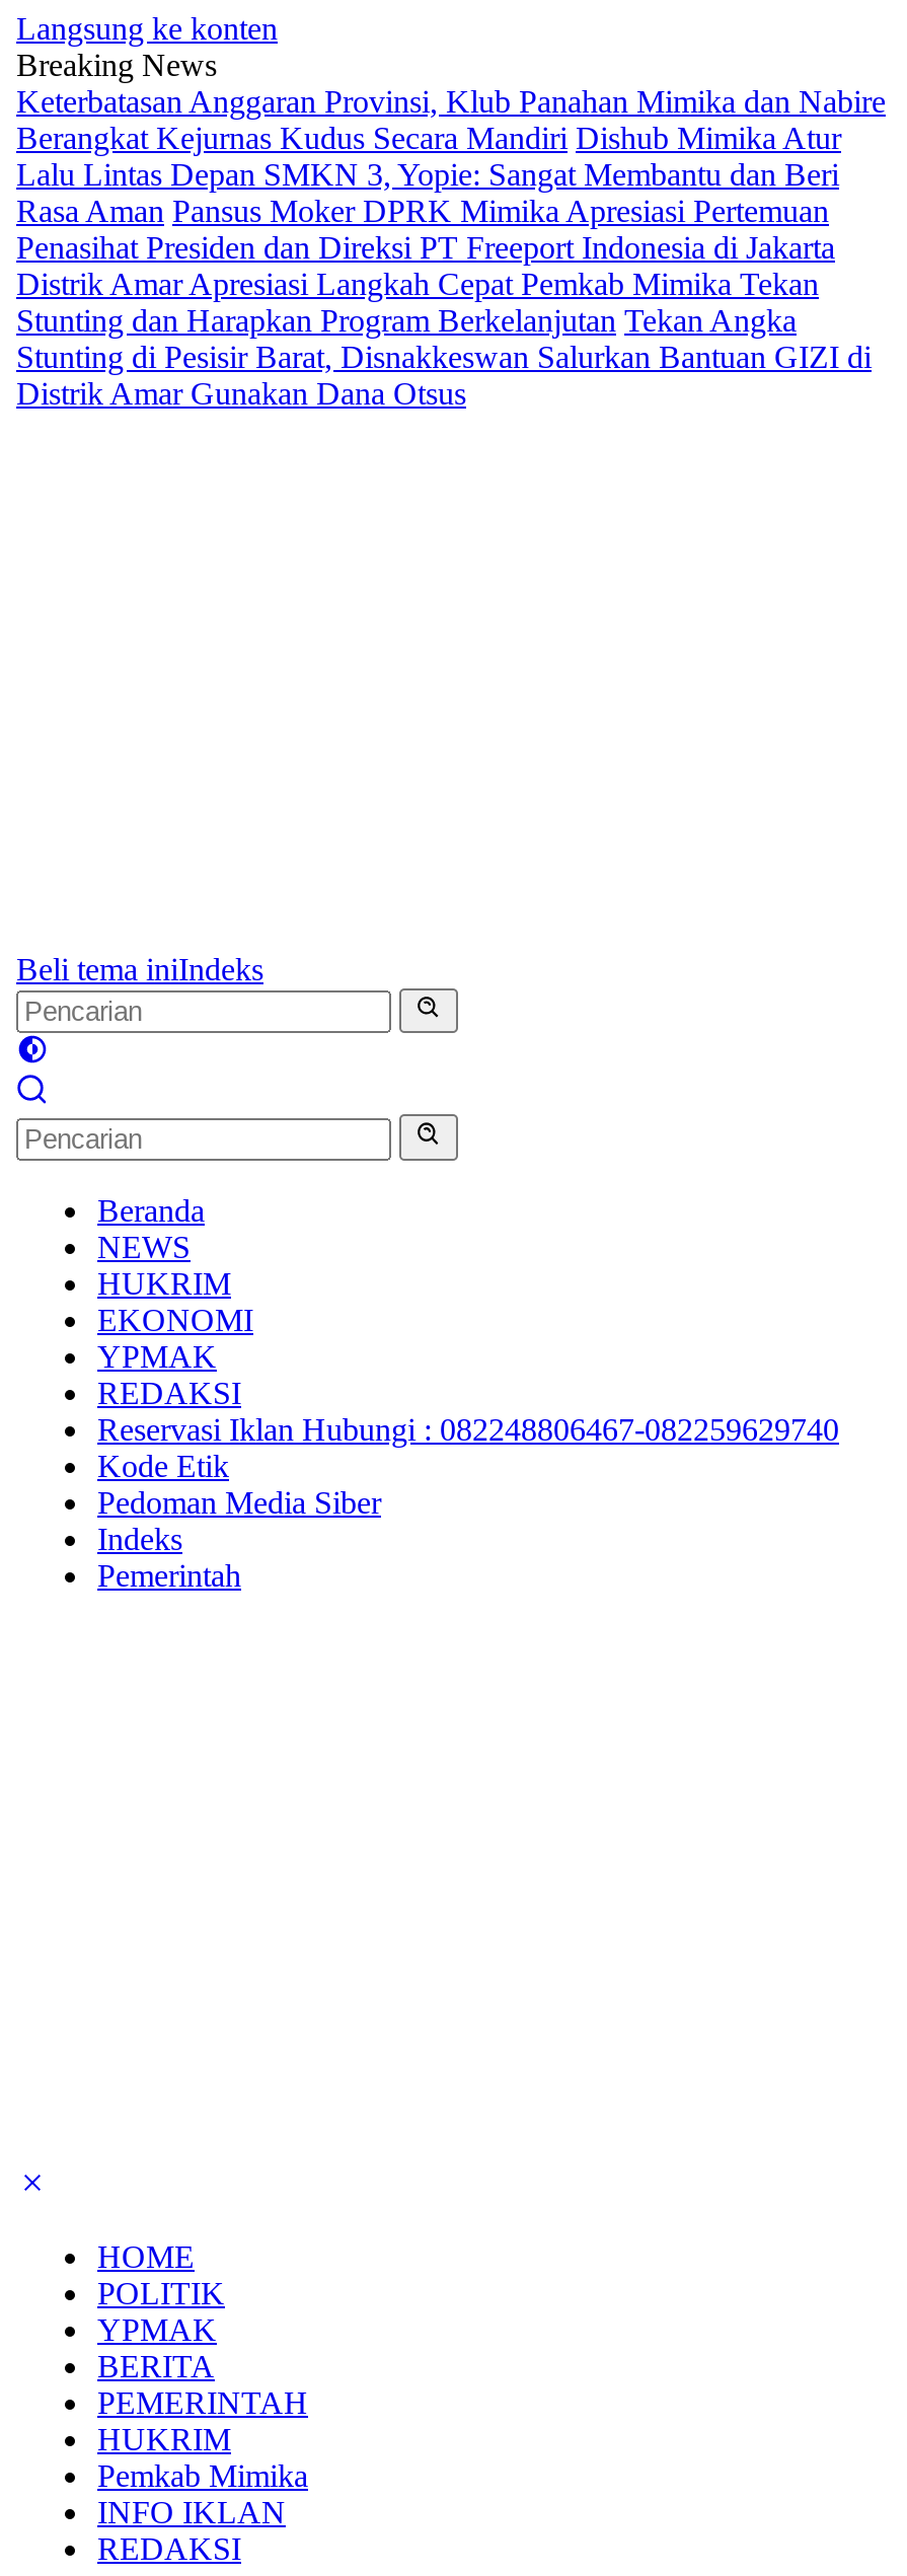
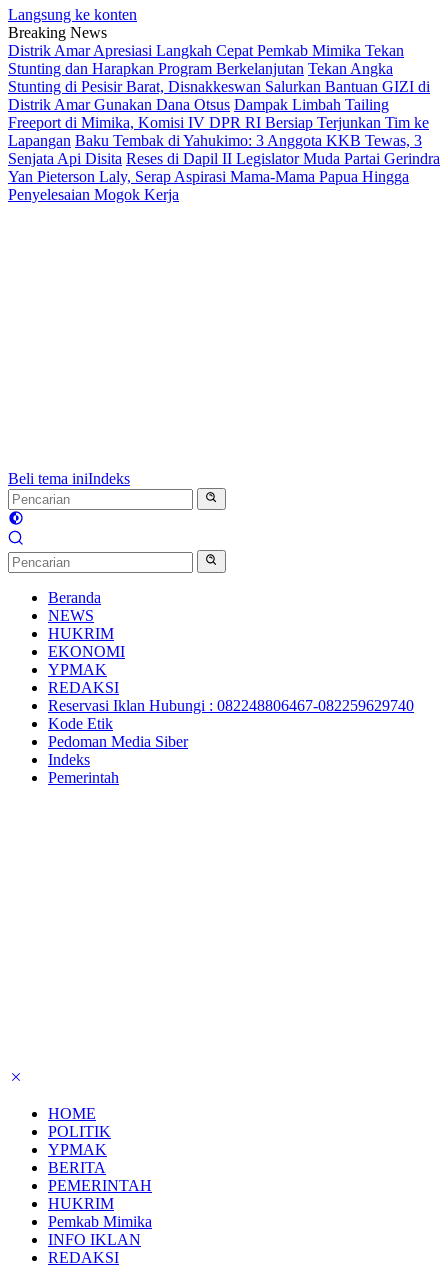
[16,84,886,265] Keterbatasan Anggaran Provinsi, Klub Panahan Mimika dan Nabire | Berangkat Kejurnas Kudus Secara Mandiri Dishub Mimika Atur | Lalu Lintas Depan SMKN 3, Yopie: Sangat Membantu dan Beri | Rasa Aman Pansus Moker DPRK Mimika Apresiasi Pertemuan | Penasihat Presiden dan Direksi PT Freeport Indonesia di Jakarta -> none
moved [16,267,872,374] -> [8,42,430,95]: Distrik Amar Apresiasi Langkah Cepat Pemkab Mimika Tekan | Stunting dan Harapkan Program Berkelanjutan Tekan Angka | Stunting di Pesisir Barat, Disnakkeswan Salurkan Bantuan GIZI di
[16,376,466,411] Distrik Amar Gunakan Dana Otsus -> [8,96,440,203] Distrik Amar Gunakan Dana Otsus Dampak Limbah Tailing | Freeport di Mimika, Komisi IV DPR RI Bersiap Terjunkan Tim ke | Lapangan Baku Tembak di Yahukimo: 3 Anggota KKB Tewas, 3 | Senjata Api Disita Reses di Dapil II Legislator Muda Partai Gerindra | Yan Pieterson Laly, Serap Aspirasi Mama-Mama Papua Hingga | Penyelesaian Mogok Kerja

